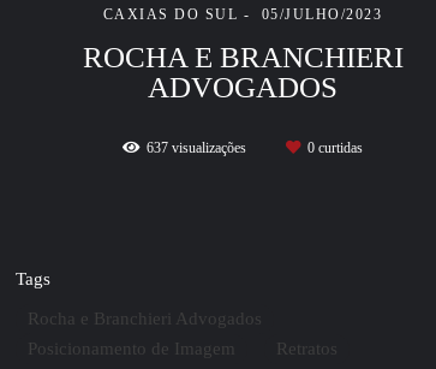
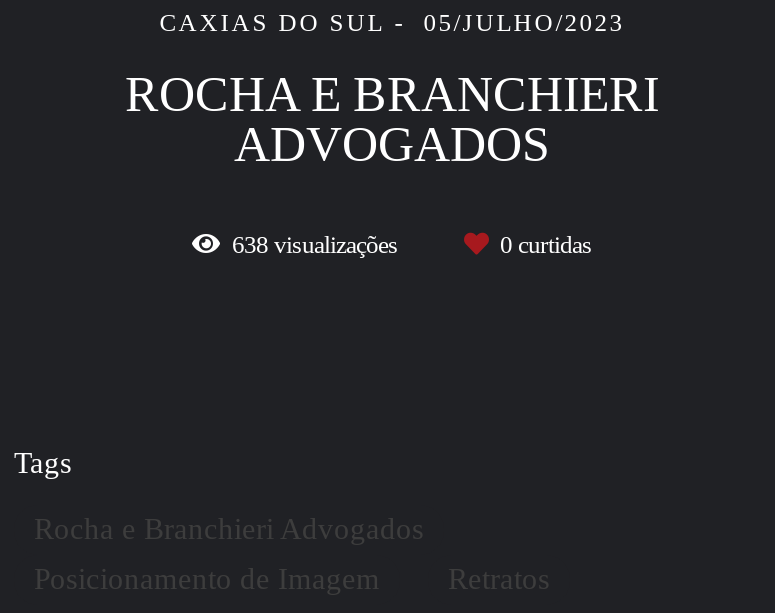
[147,139,250,156] 637 visualizações -> [232,231,404,259] 638 visualizações

